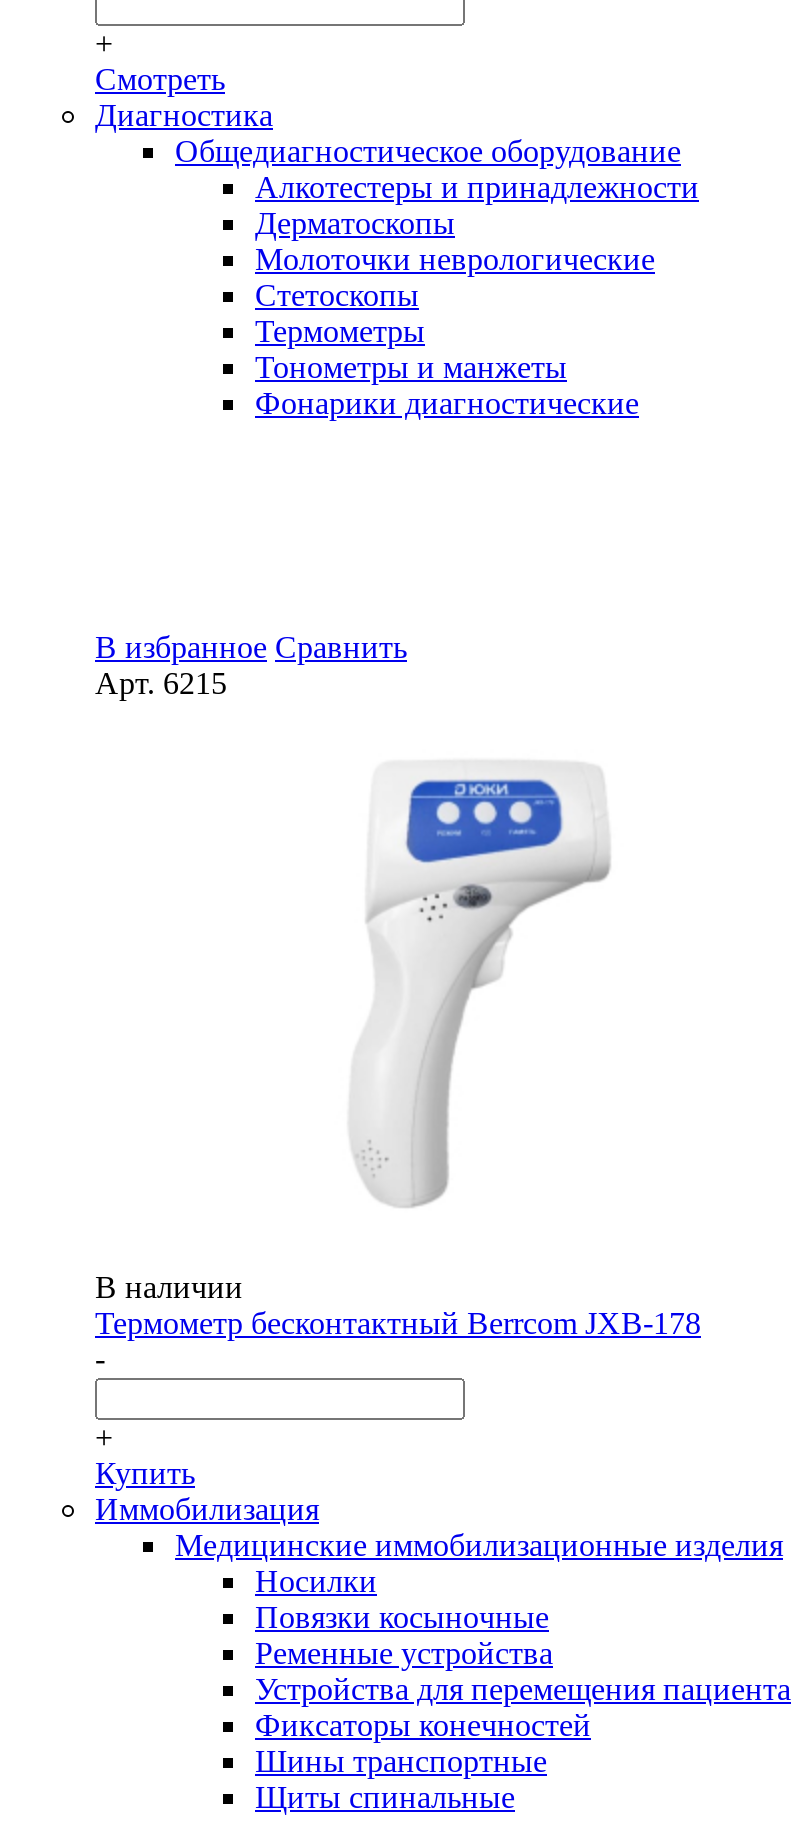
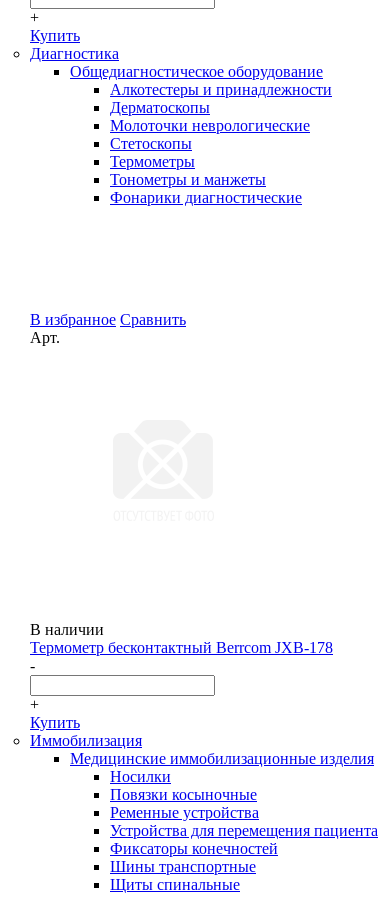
[95,62,225,96] Смотреть -> [30,27,80,44] Купить
[95,666,227,700] Арт. 6215 -> [30,329,60,346] Арт.
[347,760,613,1208] [image] -> none

